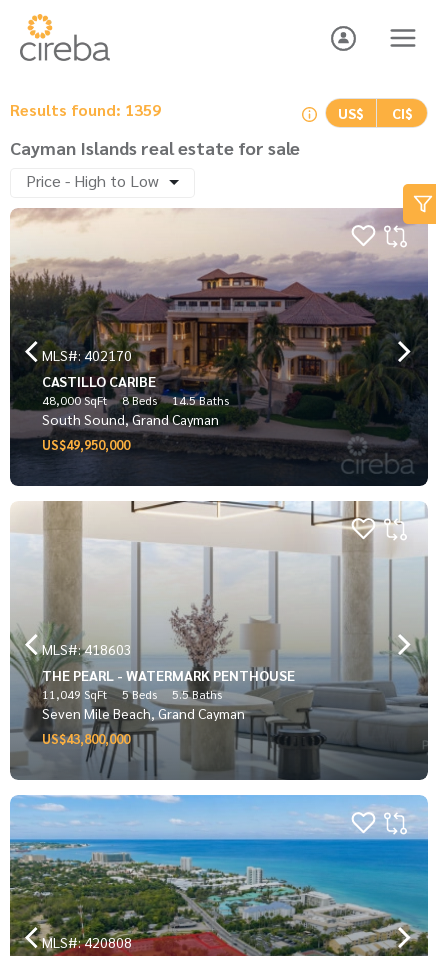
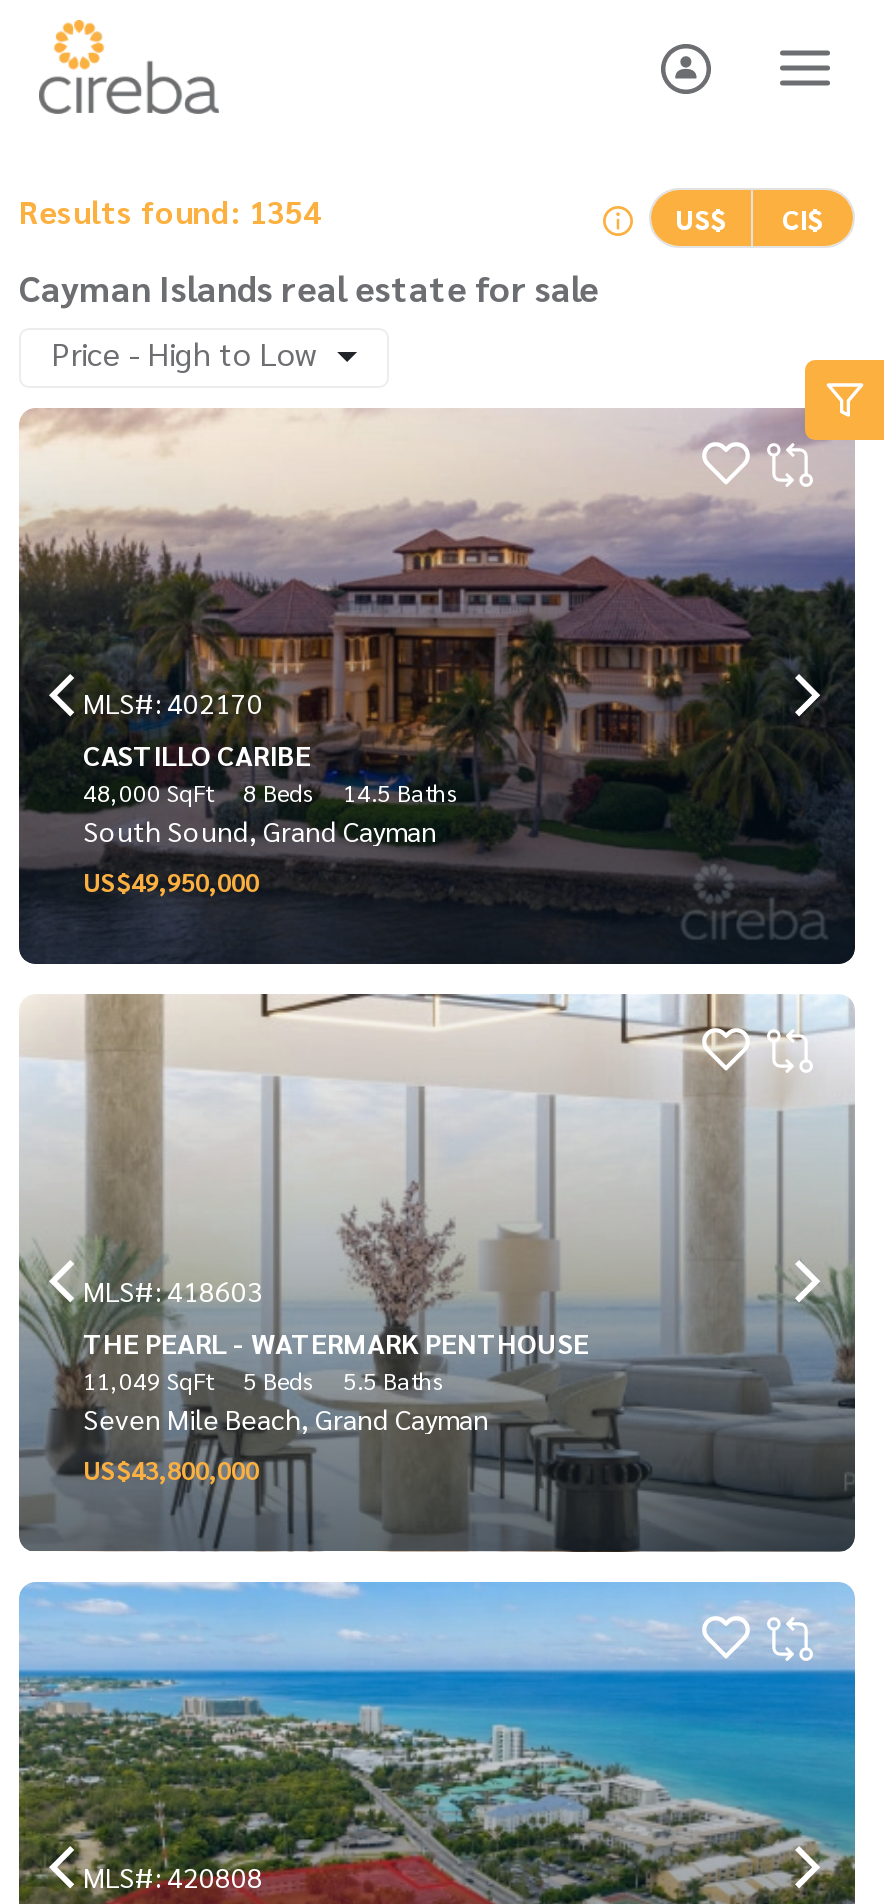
[10,99,161,120] Results found: 1359 -> [19,191,321,233] Results found: 1354

